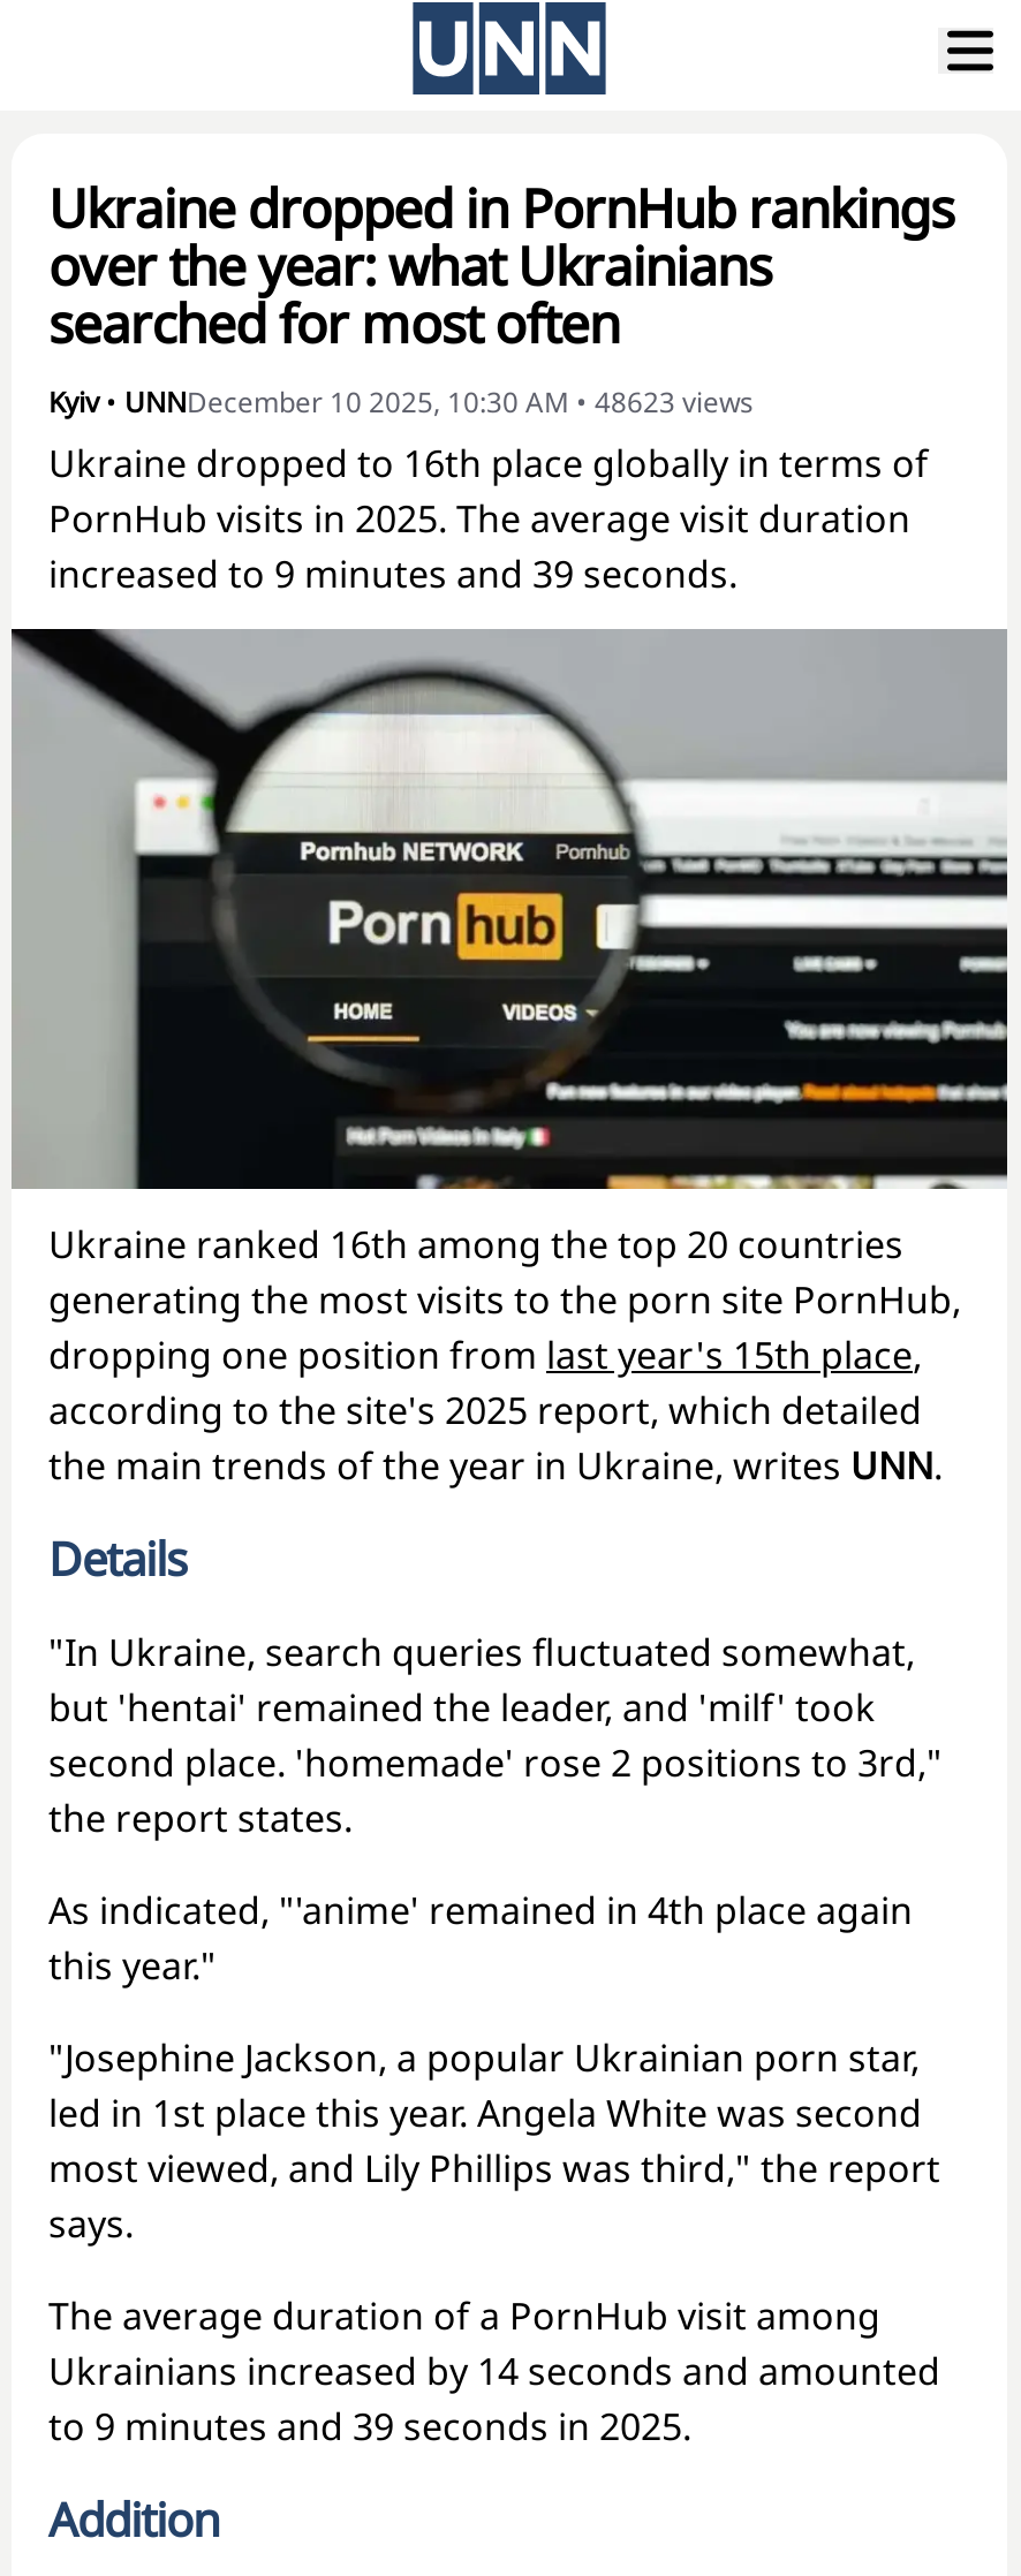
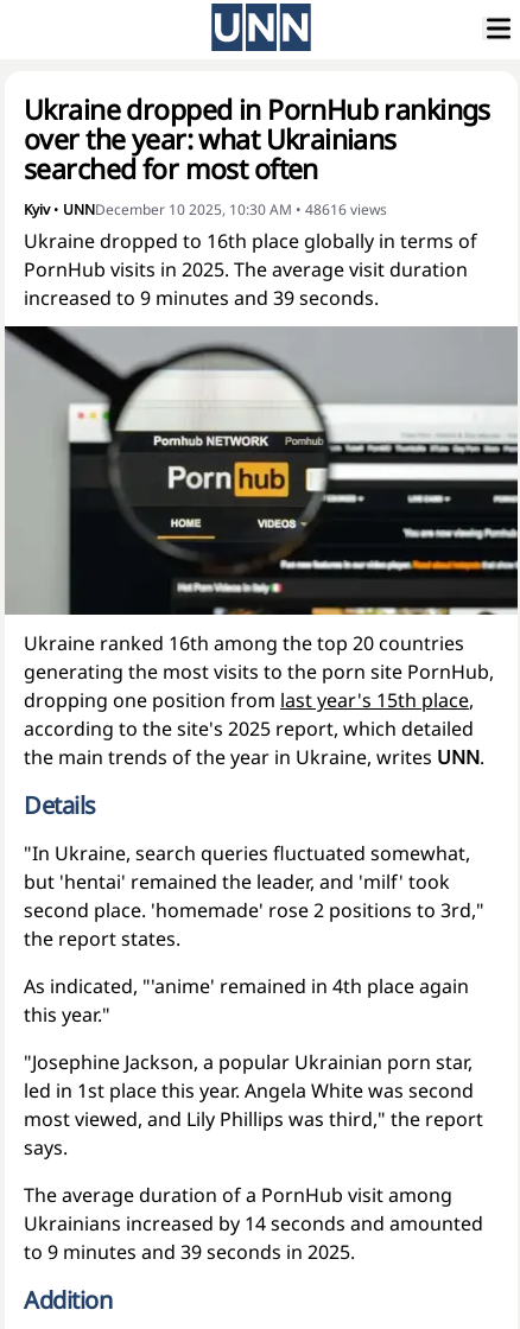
[48,382,754,422] Kyiv • UNNDecember 10 2025, 10:30 AM • 48623 views -> [24,199,387,220] Kyiv • UNNDecember 10 2025, 10:30 AM • 48616 views

